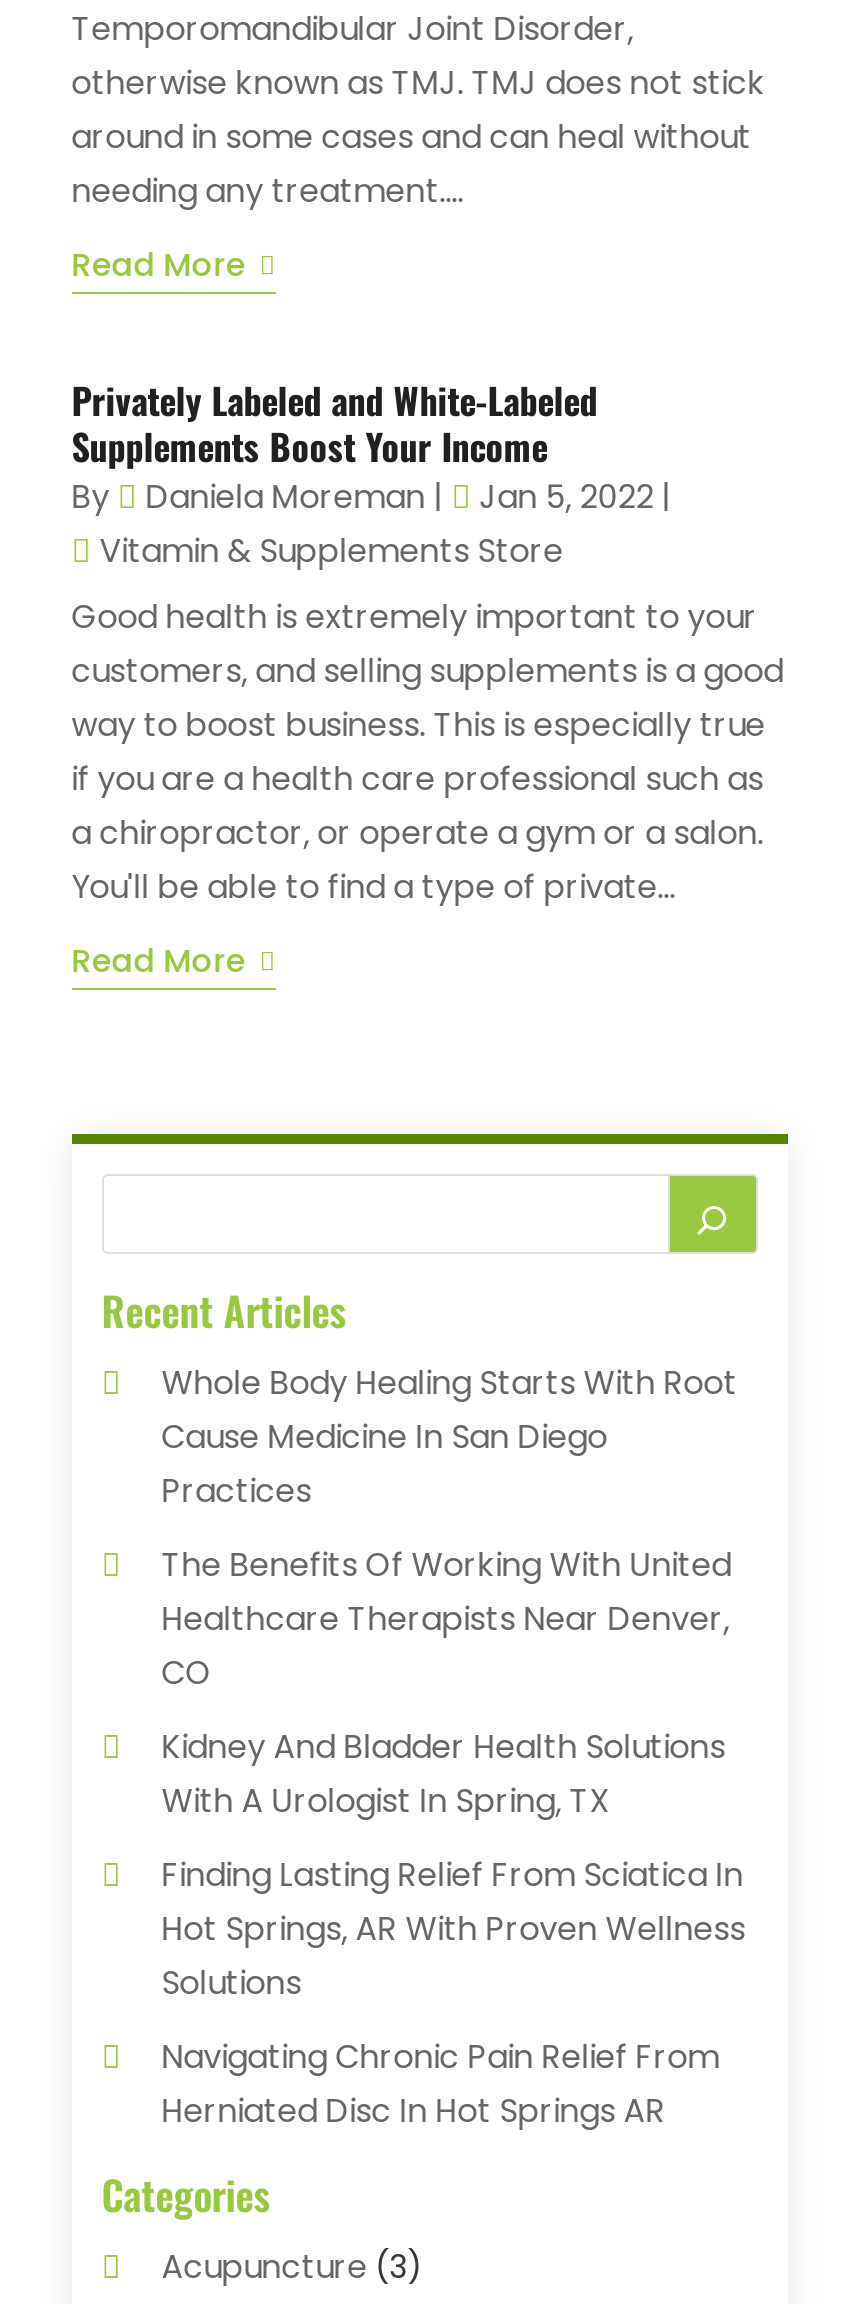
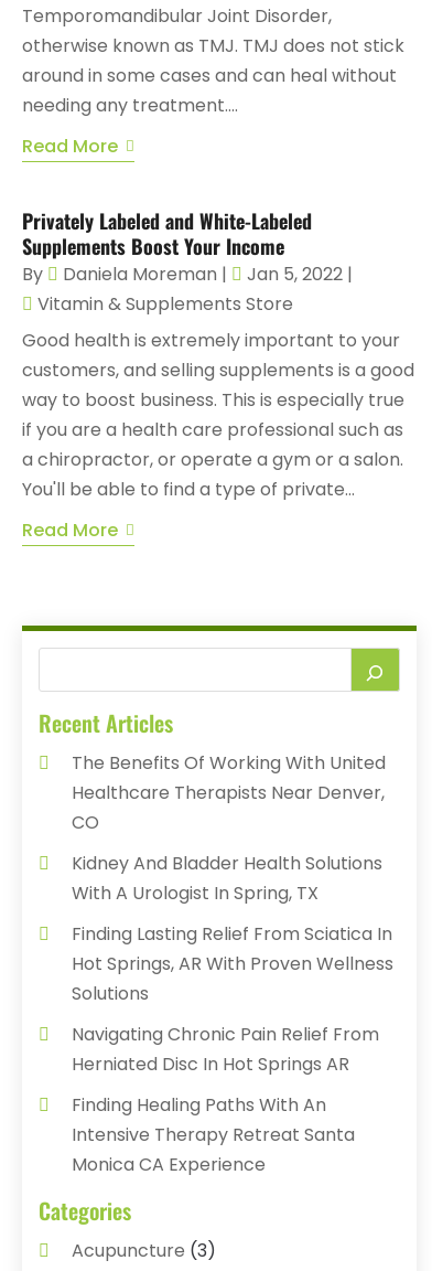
[162,1359,738,1513] Whole Body Healing Starts With Root | Cause Medicine In San Diego | Practices -> none
moved [162,1541,746,2133] -> [71,750,393,1076]: The Benefits Of Working With United | Healthcare Therapists Near Denver, | CO | ... | Navigating Chronic Pain Relief From | Herniated Disc In Hot Springs AR
none -> [71,1092,355,1177] Finding Healing Paths With An | Intensive Therapy Retreat Santa | Monica CA Experience

